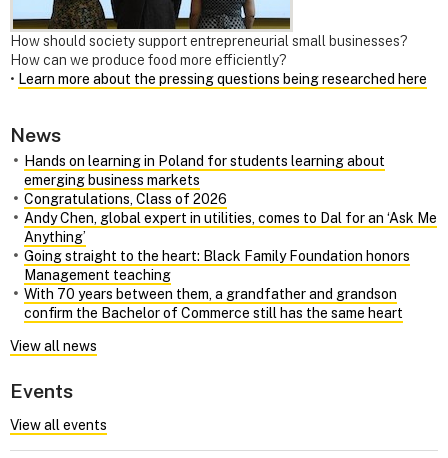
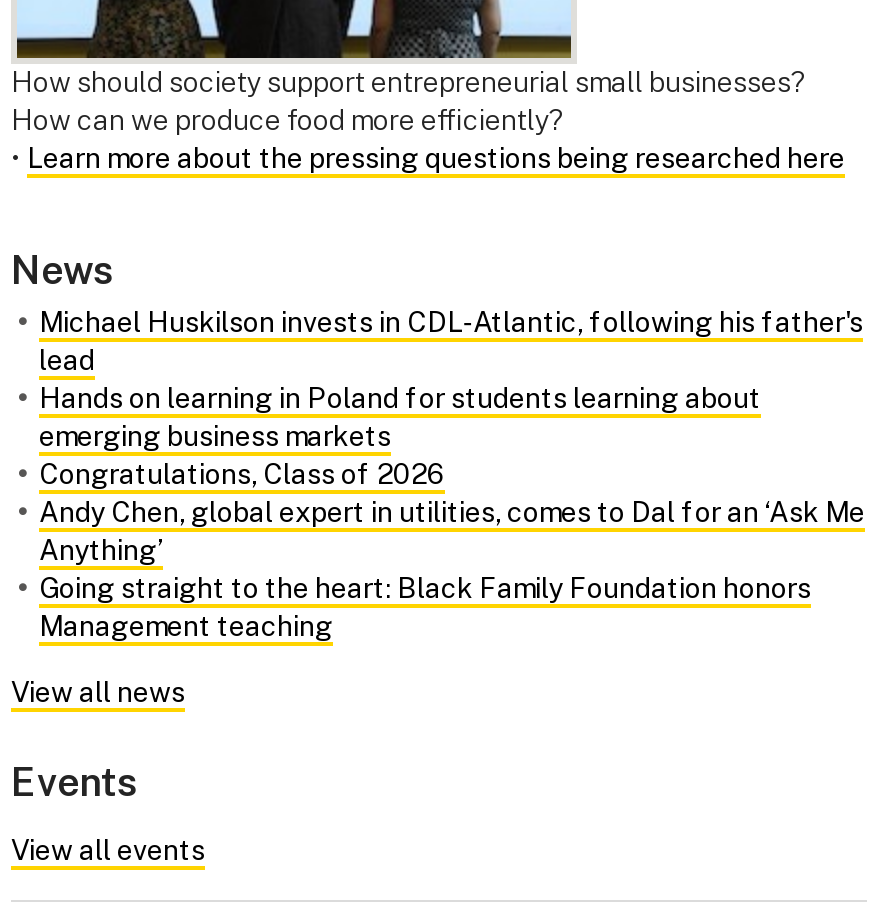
none -> [39,306,863,376] Michael Huskilson invests in CDL‑Atlantic, following his father's | lead
moved [24,153,437,283] -> [39,382,865,642]: Hands on learning in Poland for students learning about | emerging business markets | Congratulations, Class of 2026 | Andy Chen, global expert in utilities, comes to Dal for an ‘Ask Me | Anything’ | Going straight to the heart: Black Family Foundation honors | Management teaching
[24,286,403,321] With 70 years between them, a grandfather and grandson | confirm the Bachelor of Commerce still has the same heart -> none

